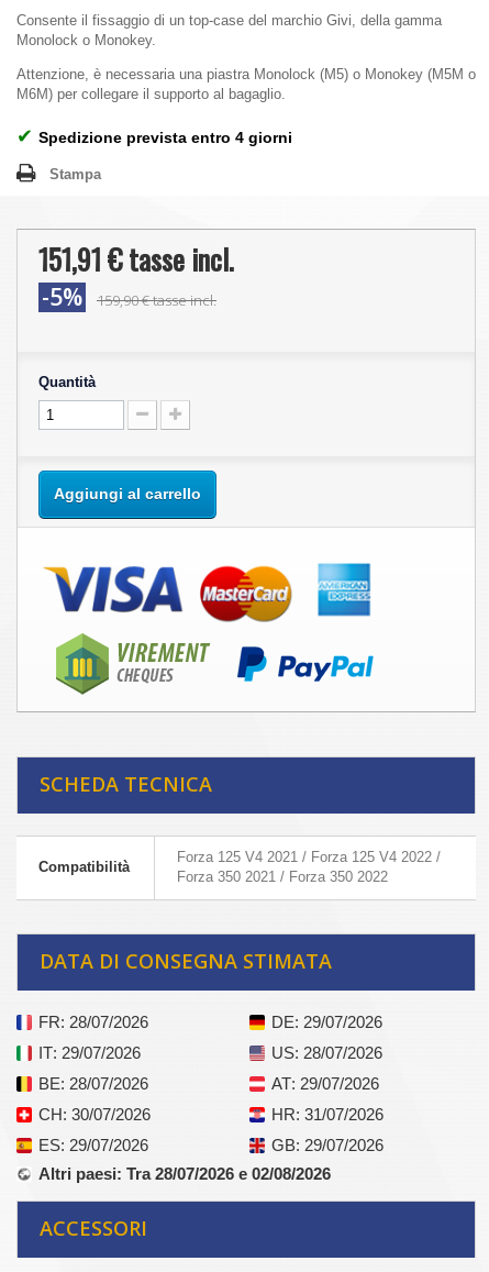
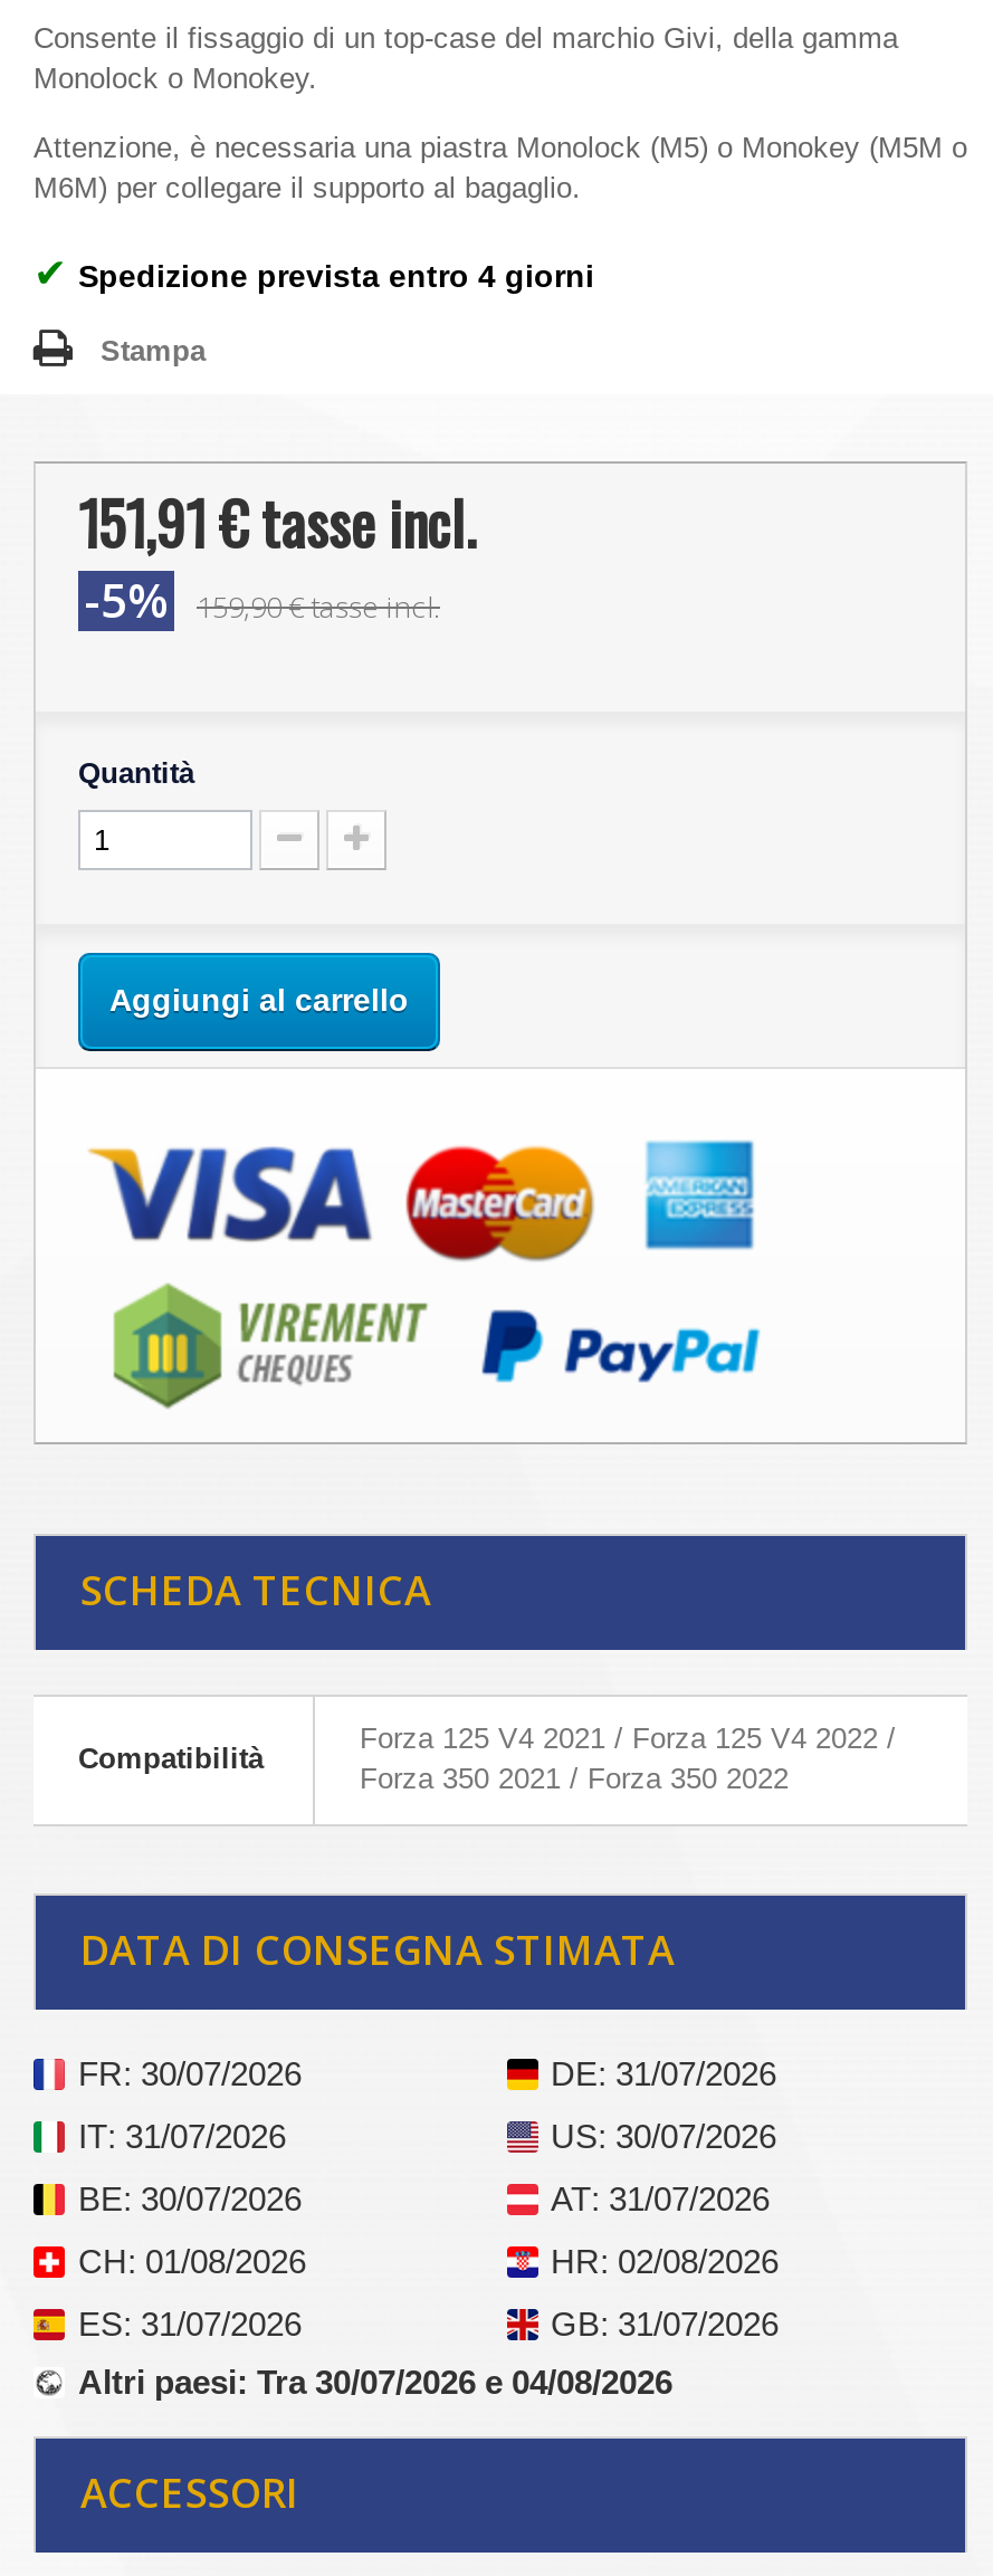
[38,1013,148,1031] FR: 28/07/2026 -> [78,2054,302,2092] FR: 30/07/2026
[271,1013,382,1031] DE: 29/07/2026 -> [551,2054,776,2092] DE: 31/07/2026
[38,1043,141,1062] IT: 29/07/2026 -> [78,2117,286,2155] IT: 31/07/2026
[271,1043,382,1062] US: 28/07/2026 -> [551,2117,776,2155] US: 30/07/2026
[38,1074,148,1093] BE: 28/07/2026 -> [78,2179,302,2217] BE: 30/07/2026
[271,1074,379,1093] AT: 29/07/2026 -> [551,2179,770,2217] AT: 31/07/2026
[38,1105,151,1124] CH: 30/07/2026 -> [78,2242,306,2280] CH: 01/08/2026
[271,1105,383,1124] HR: 31/07/2026 -> [551,2242,779,2280] HR: 02/08/2026
[38,1136,148,1154] ES: 29/07/2026 -> [78,2305,302,2343] ES: 31/07/2026
[271,1136,383,1154] GB: 29/07/2026 -> [551,2305,779,2343] GB: 31/07/2026
[38,1164,331,1183] Altri paesi: Tra 28/07/2026 e 02/08/2026 -> [78,2363,672,2401] Altri paesi: Tra 30/07/2026 e 04/08/2026

